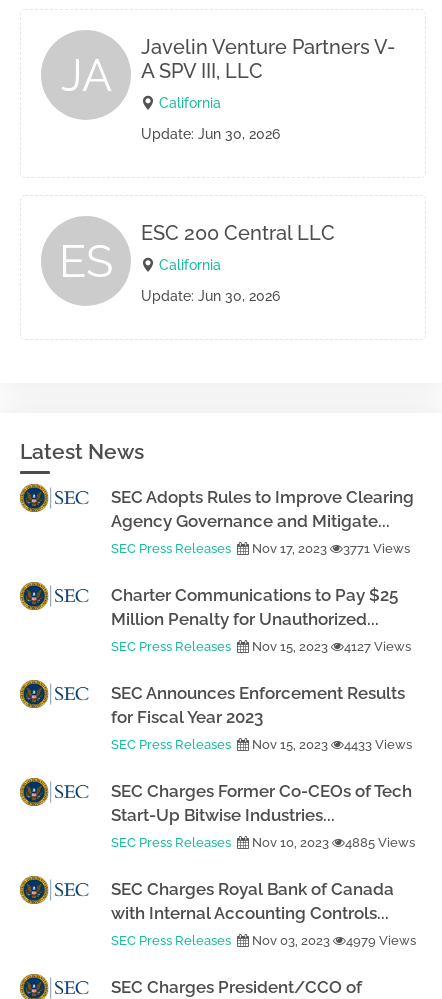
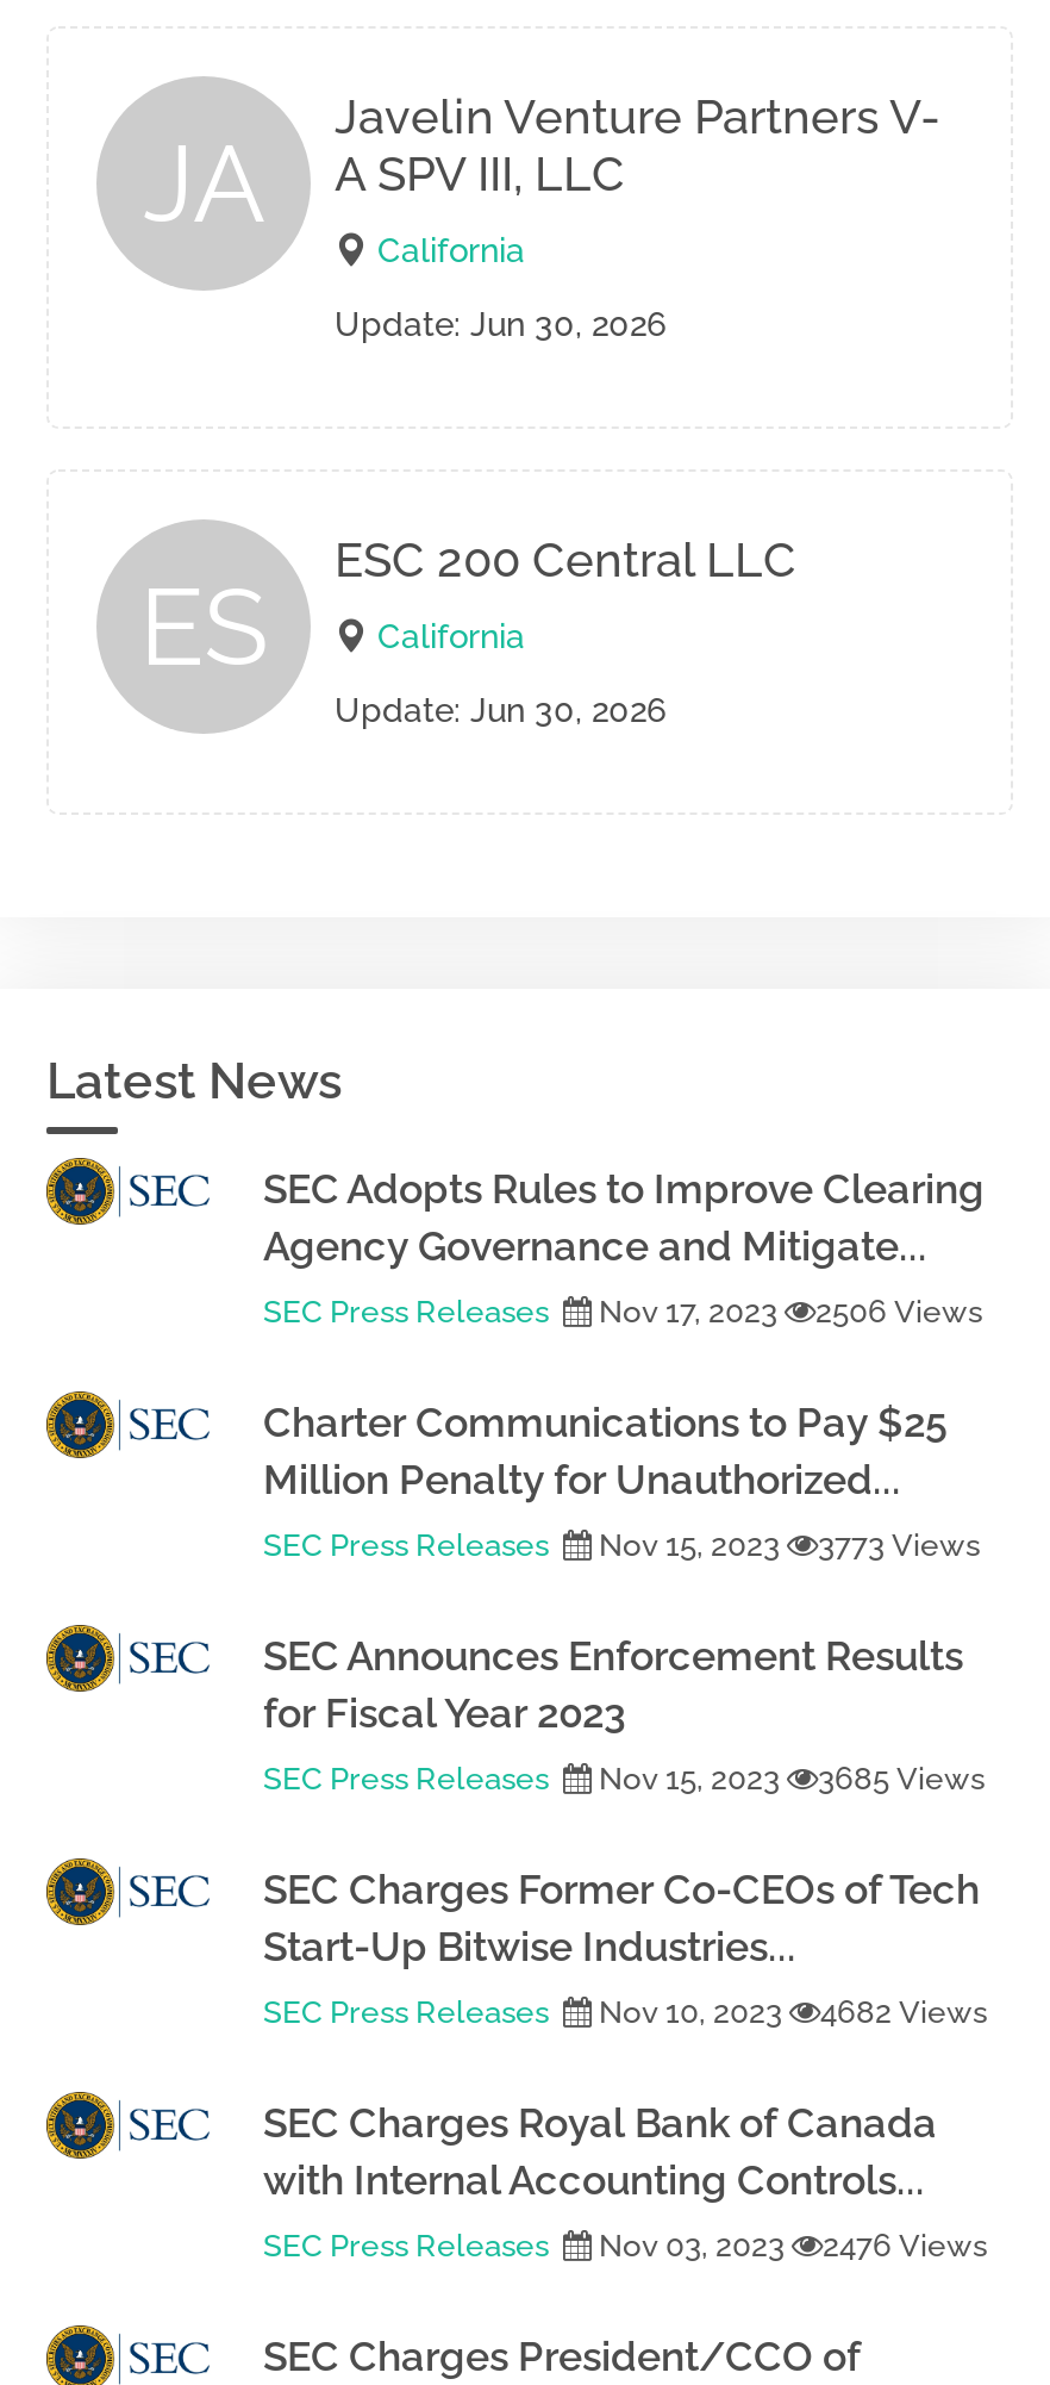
[111,541,410,556] SEC Press Releases Nov 17, 2023 3771 Views -> [263,1294,982,1330] SEC Press Releases Nov 17, 2023 2506 Views
[111,639,411,654] SEC Press Releases Nov 15, 2023 4127 Views -> [263,1527,980,1563] SEC Press Releases Nov 15, 2023 3773 Views
[111,737,412,752] SEC Press Releases Nov 15, 2023 4433 Views -> [263,1761,985,1796] SEC Press Releases Nov 15, 2023 3685 Views
[111,835,415,850] SEC Press Releases Nov 10, 2023 4885 Views -> [263,1994,987,2030] SEC Press Releases Nov 10, 2023 4682 Views
[111,933,416,948] SEC Press Releases Nov 03, 2023 4979 Views -> [263,2228,987,2263] SEC Press Releases Nov 03, 2023 2476 Views

